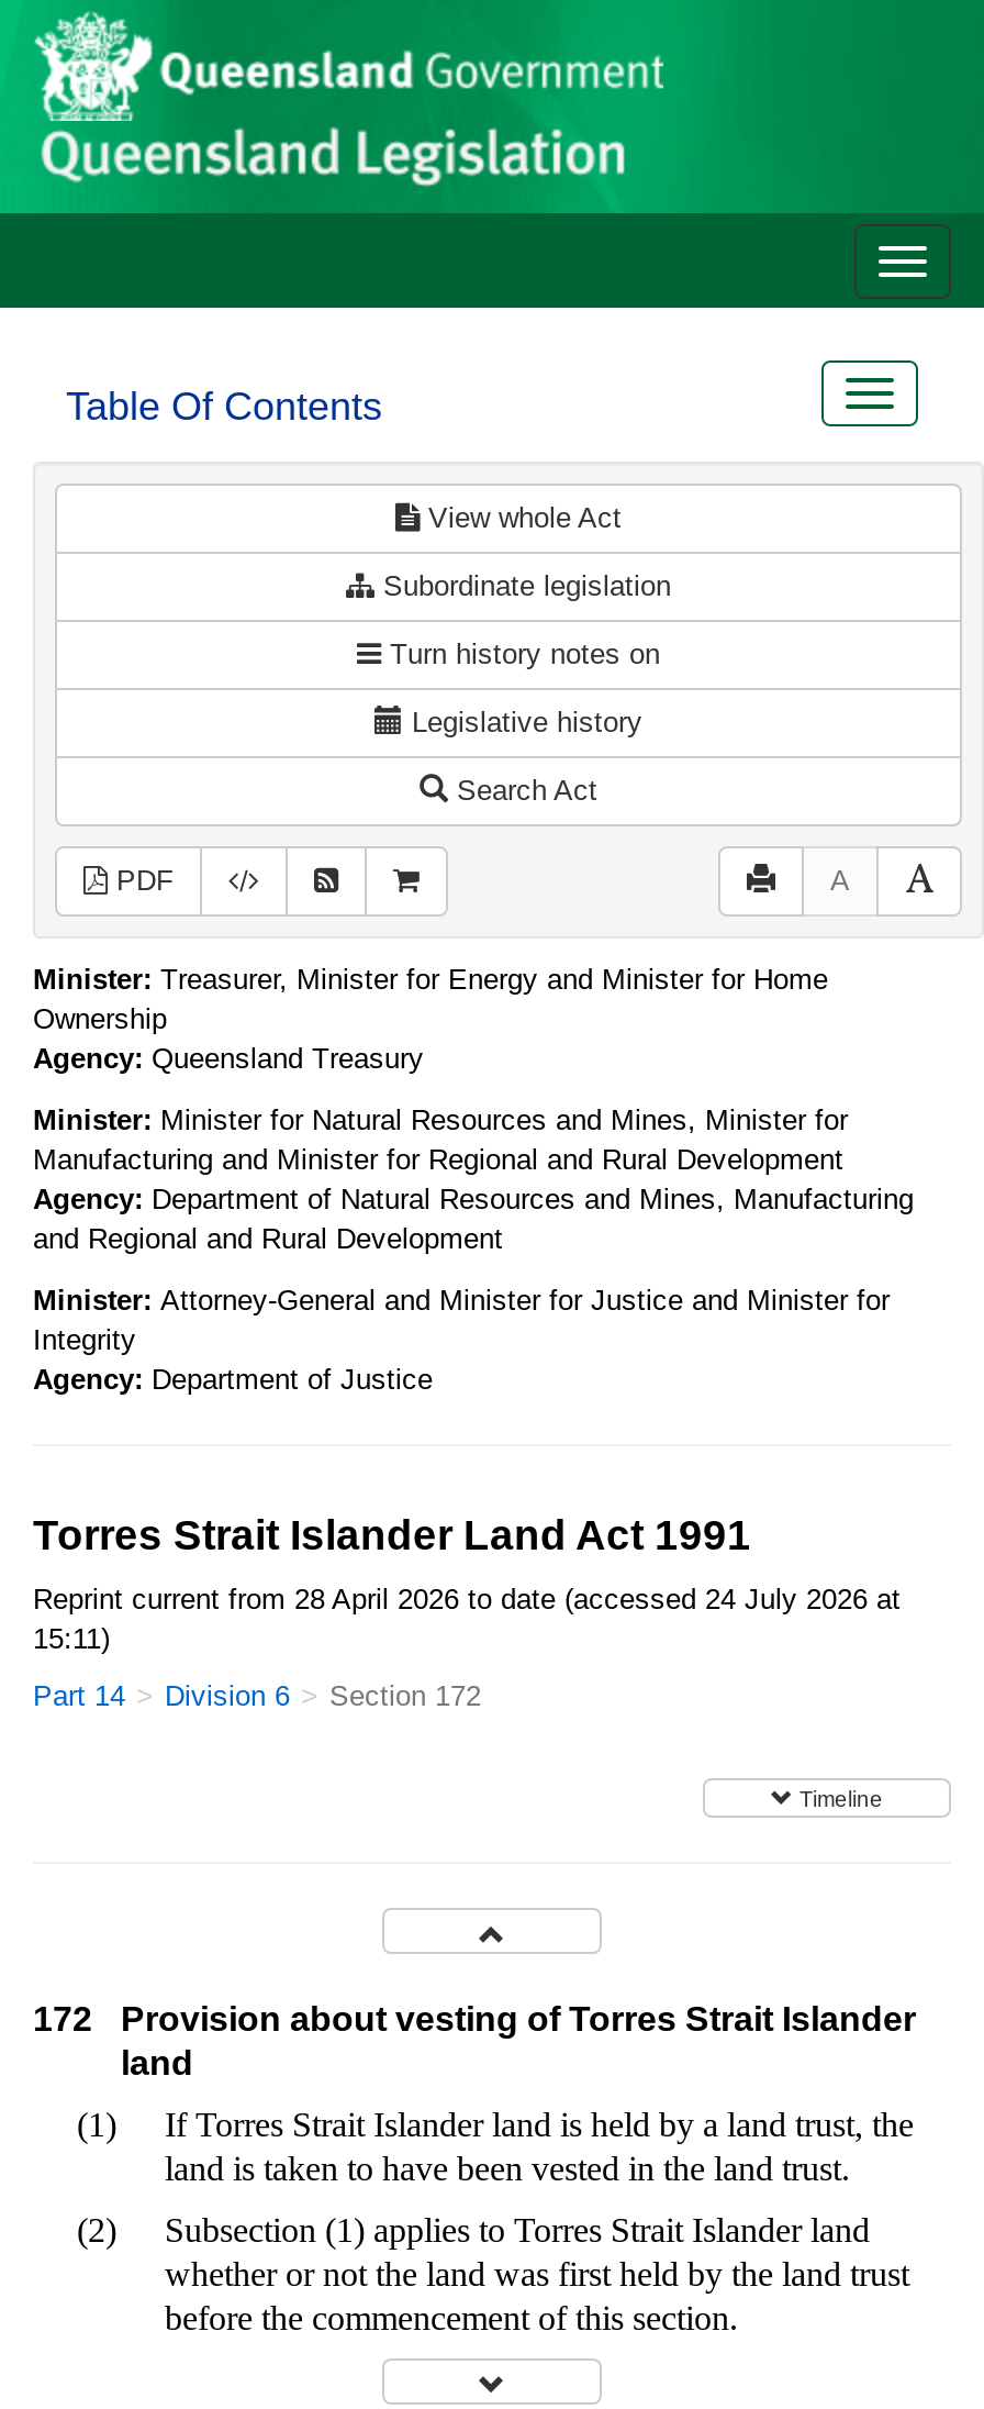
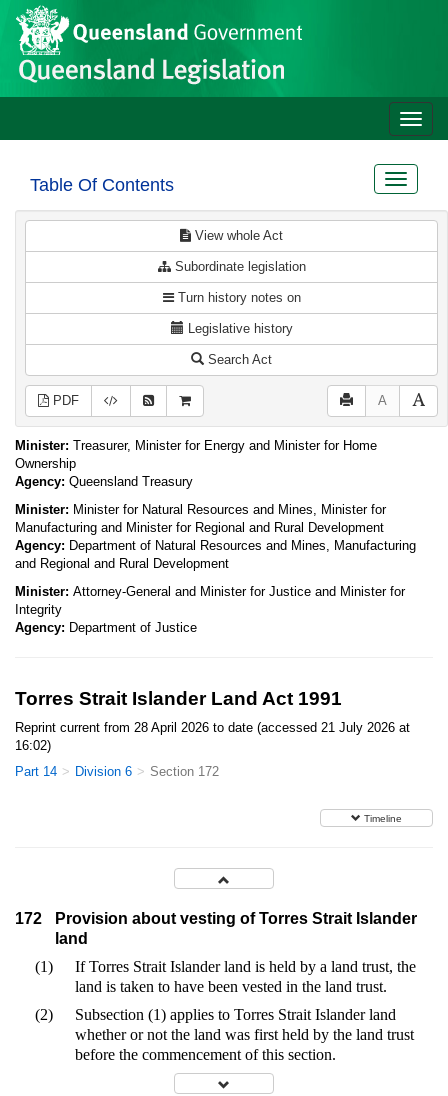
[33,1583,901,1616] Reprint current from 28 April 2026 to date (accessed 24 July 2026 at -> [15,720,410,735] Reprint current from 28 April 2026 to date (accessed 21 July 2026 at
[33,1622,110,1655] 15:11) -> [15,738,51,753] 16:02)

